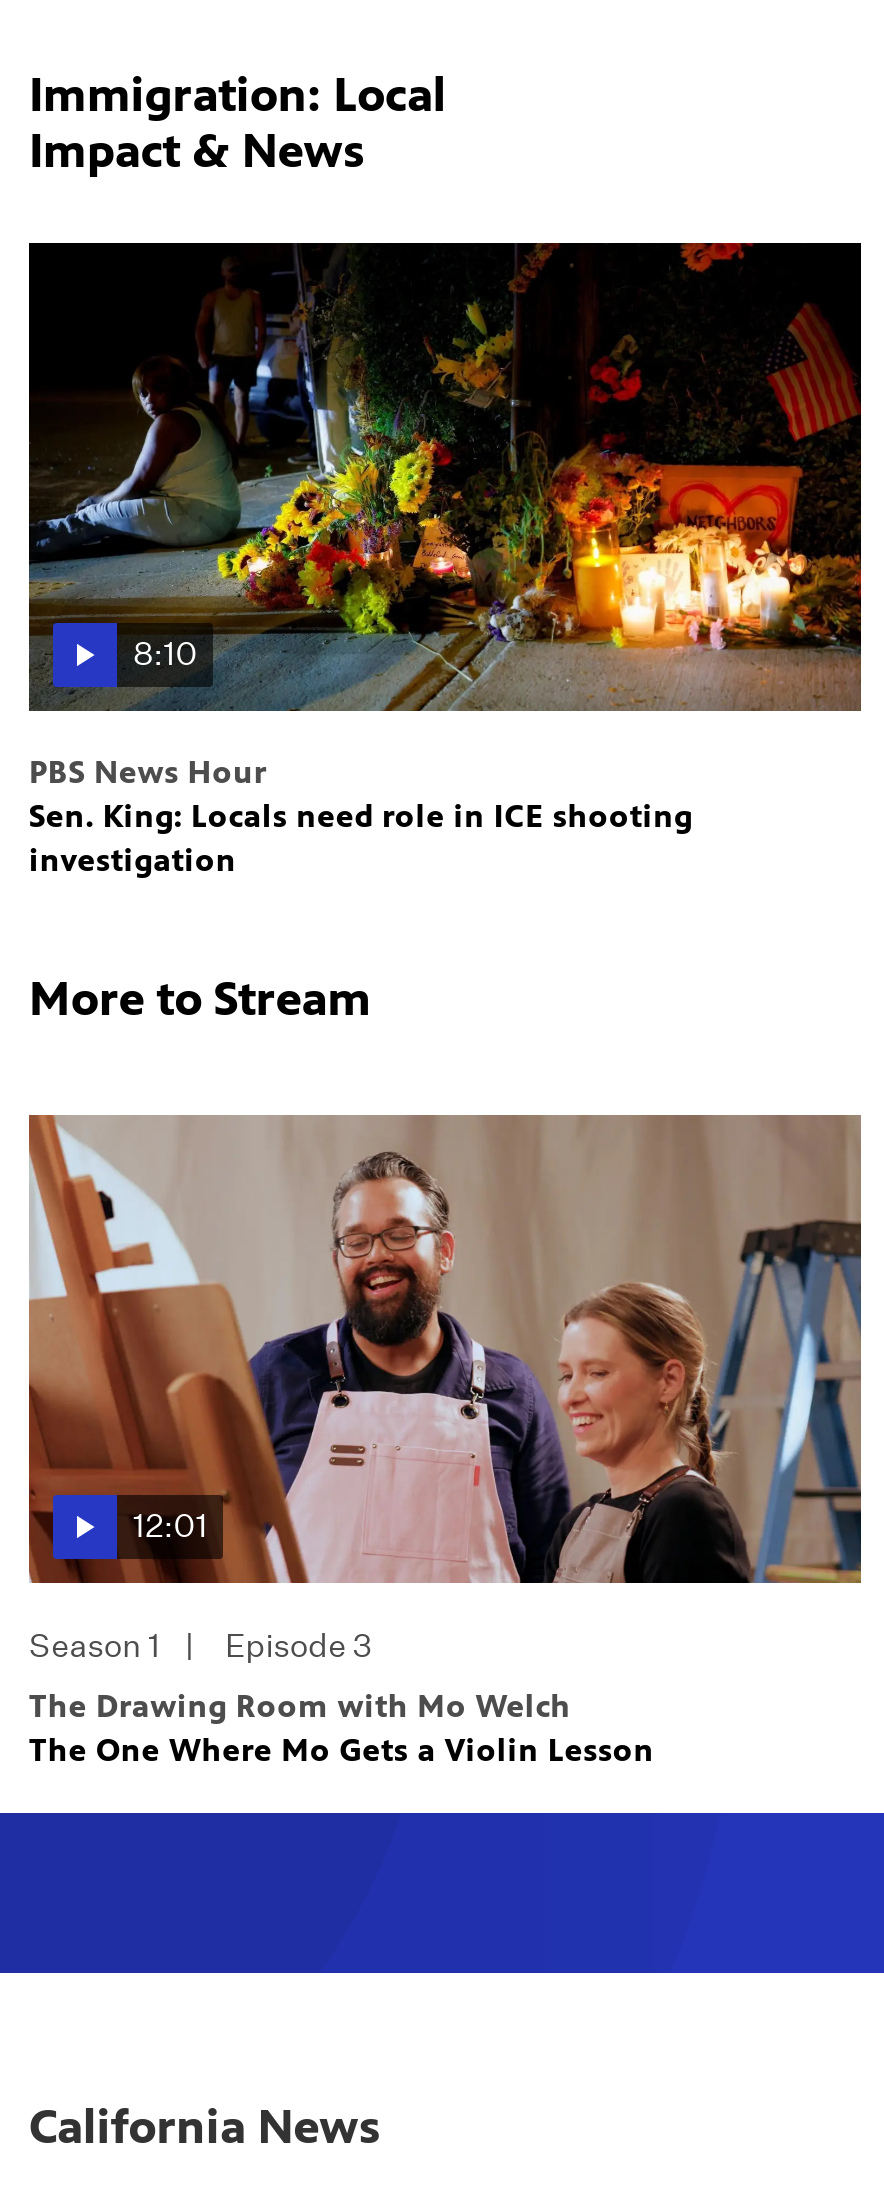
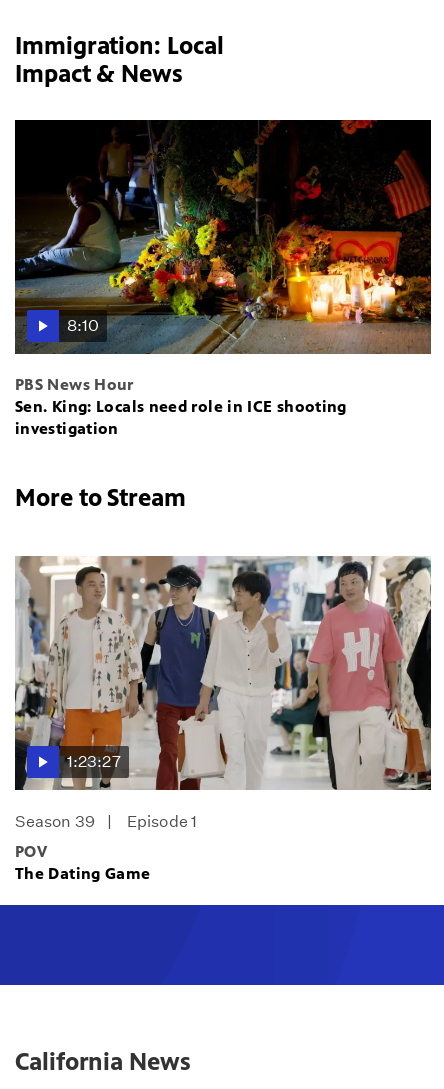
[27,1115,863,1585] [image] | 12:01 -> [14,556,432,791] [image] | 1:23:27
[29,1626,373,1664] Season 1 | Episode 3 -> [15,812,197,831] Season 39 | Episode 1
[29,1686,654,1768] The Drawing Room with Mo Welch | The One Where Mo Gets a Violin Lesson -> [15,842,150,883] POV | The Dating Game

